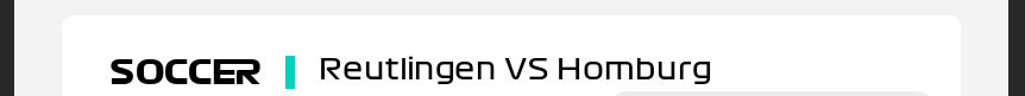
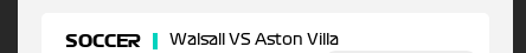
[319,56,711,84] Reutlingen VS Homburg -> [169,33,339,47] Walsall VS Aston Villa

